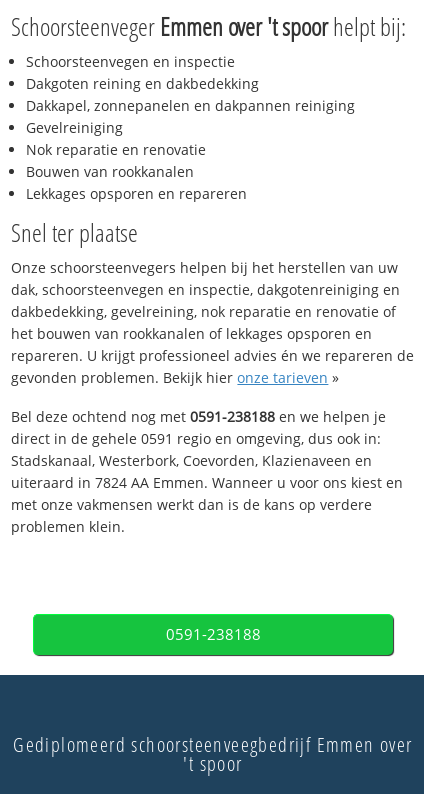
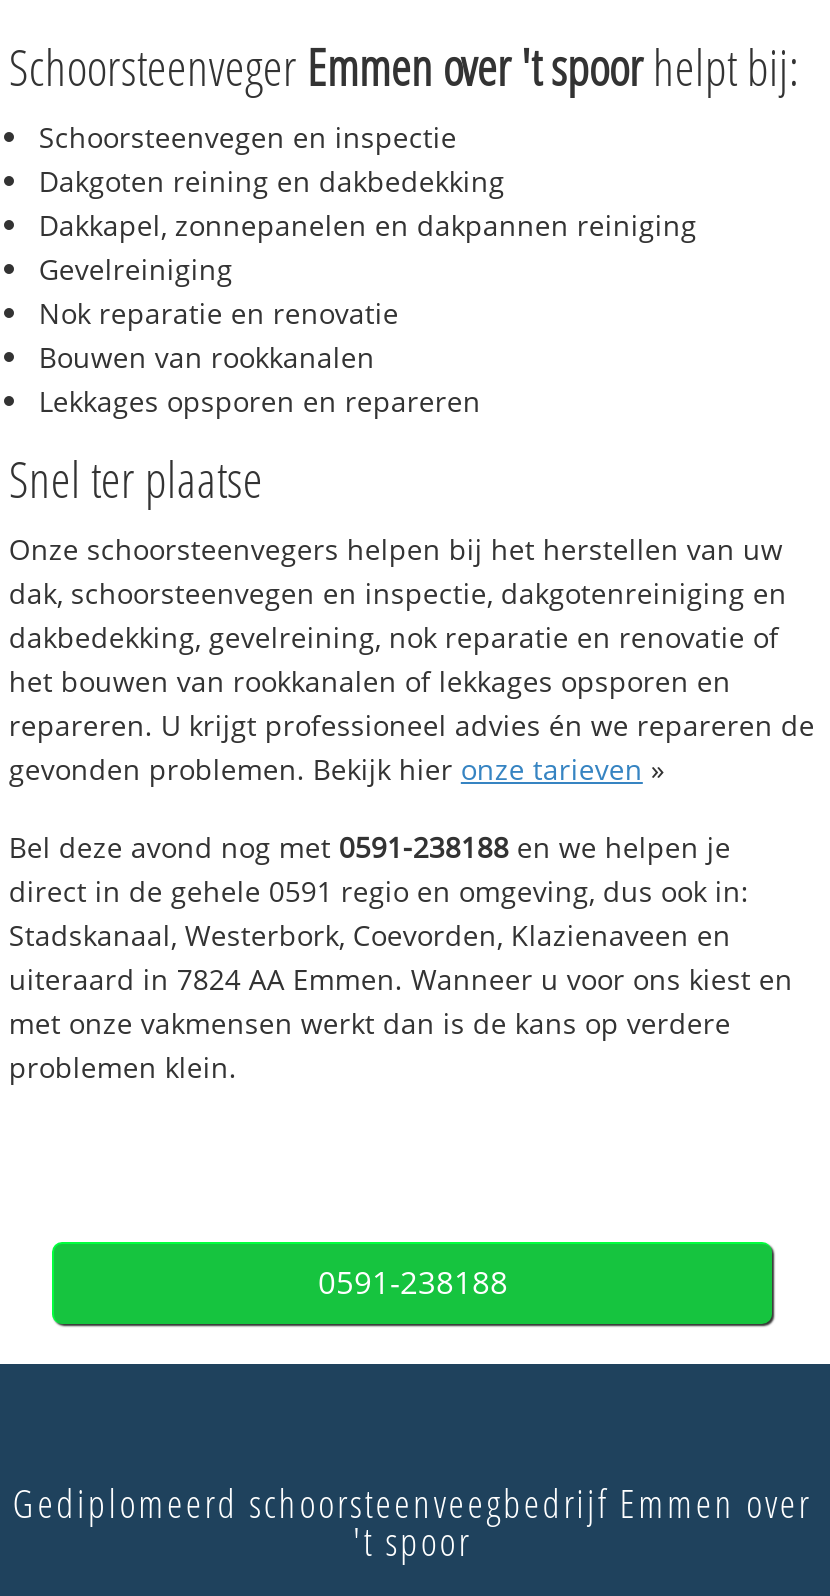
[11,407,386,426] Bel deze ochtend nog met 0591-238188 en we helpen je -> [9,827,731,865] Bel deze avond nog met 0591-238188 en we helpen je

